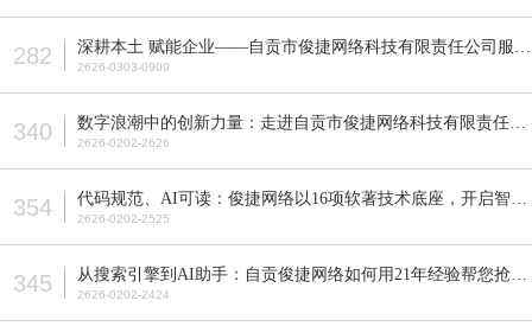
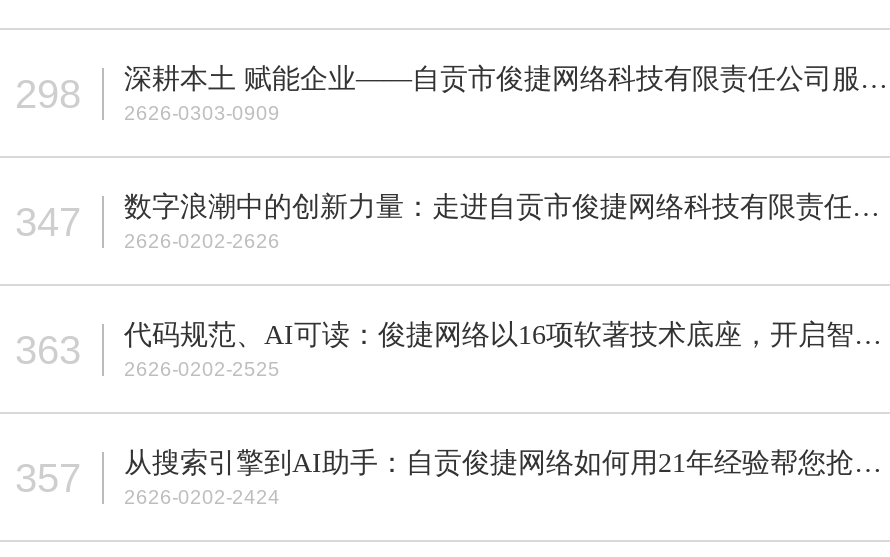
[12,43,170,73] 282 2626-0303-0909 -> [15,72,280,124] 298 2626-0303-0909
[12,118,170,149] 340 2626-0202-2626 -> [15,200,280,252] 347 2626-0202-2626
[12,194,170,225] 354 2626-0202-2525 -> [15,328,280,380] 363 2626-0202-2525
[12,270,170,301] 345 2626-0202-2424 -> [15,456,280,508] 357 2626-0202-2424

